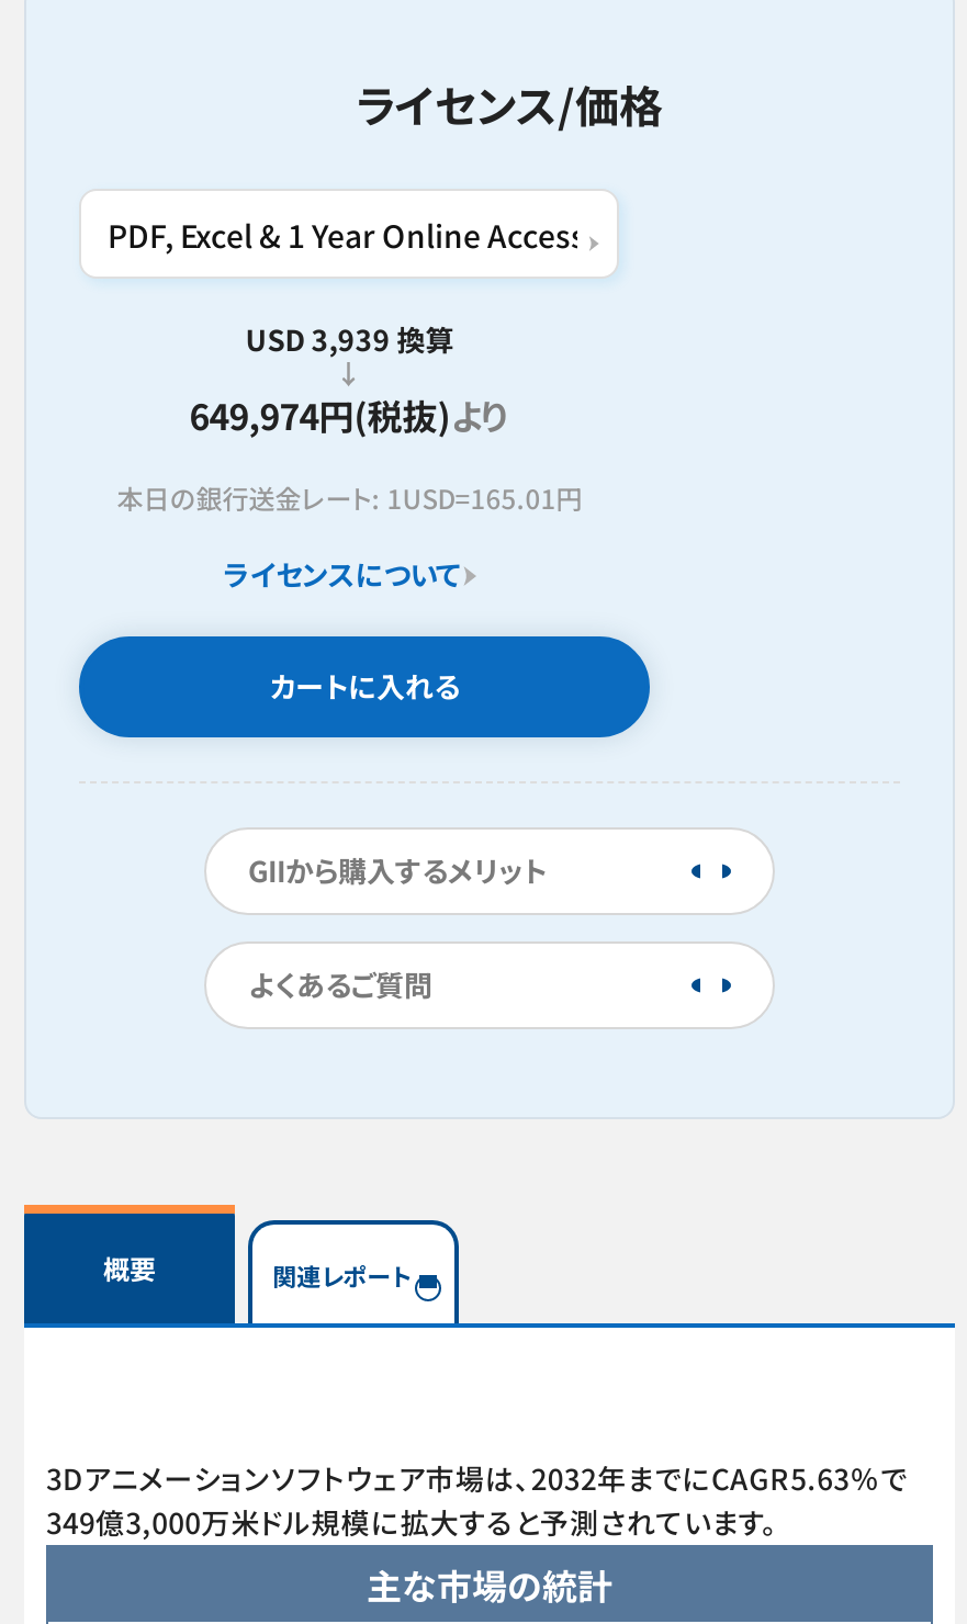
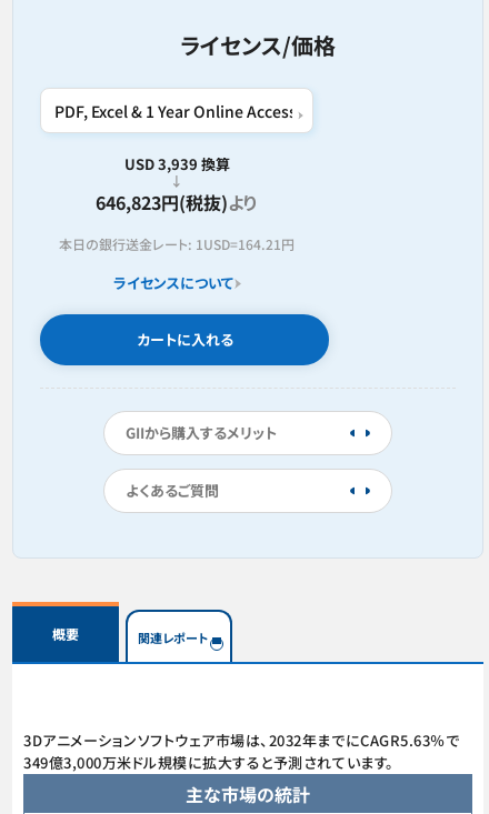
[189,388,510,441] 649,974円(税抜)より -> [96,189,258,215] 646,823円(税抜)より
[117,478,582,516] 本日の銀行送金レート: 1USD=165.01円 -> [59,234,295,253] 本日の銀行送金レート: 1USD=164.21円

